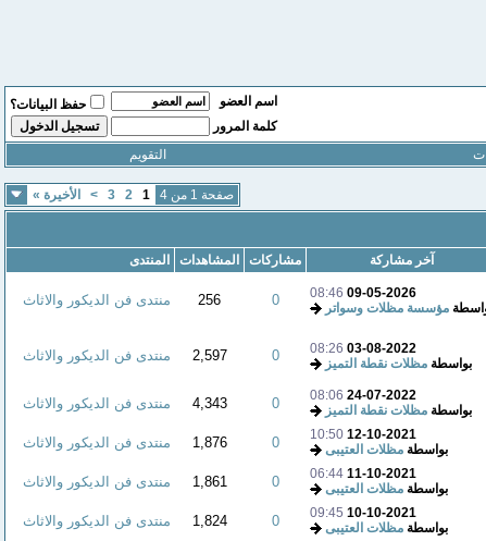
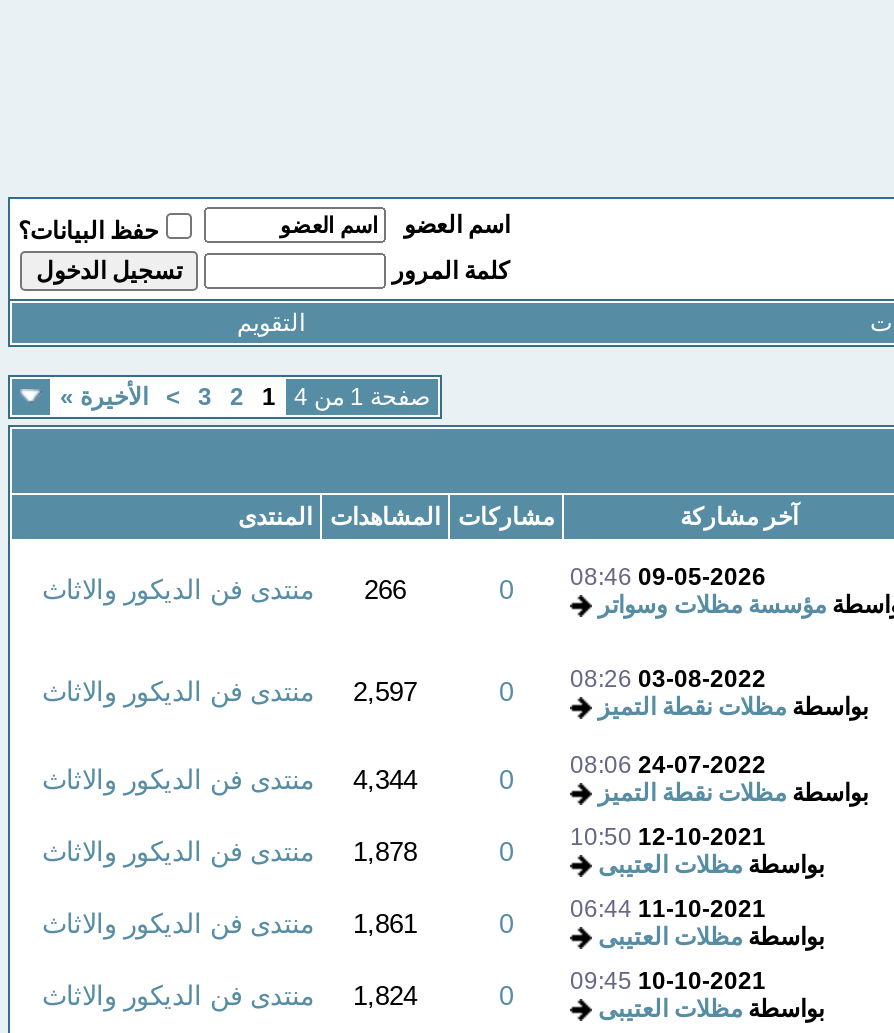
[23,292,221,308] 256 منتدى فن الديكور والاثاث -> [42,575,406,605] 266 منتدى فن الديكور والاثاث
[23,395,227,411] 4,343 منتدى فن الديكور والاثاث -> [42,765,417,795] 4,344 منتدى فن الديكور والاثاث
[23,434,227,451] 1,876 منتدى فن الديكور والاثاث -> [42,837,417,867] 1,878 منتدى فن الديكور والاثاث

